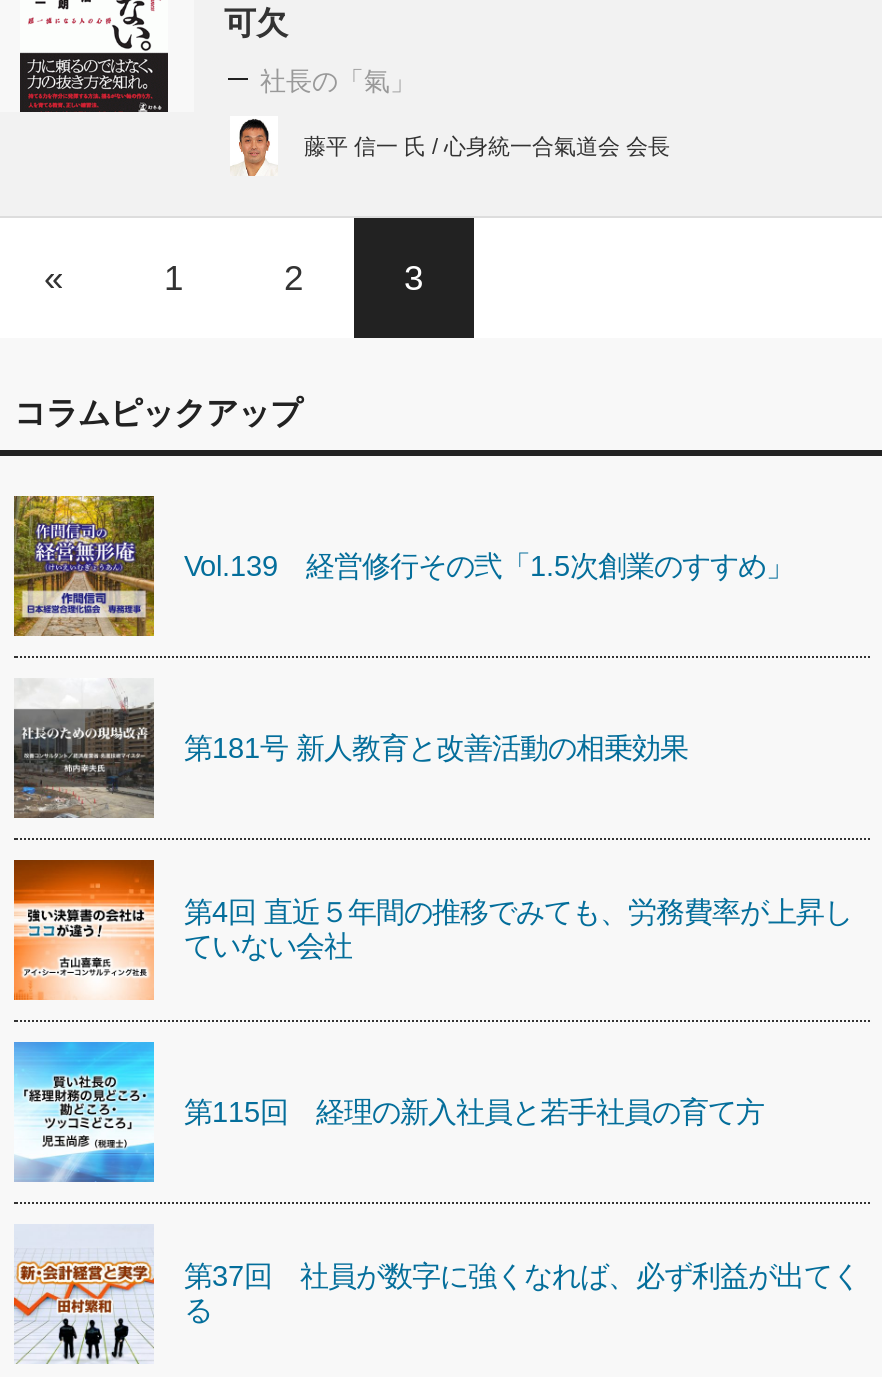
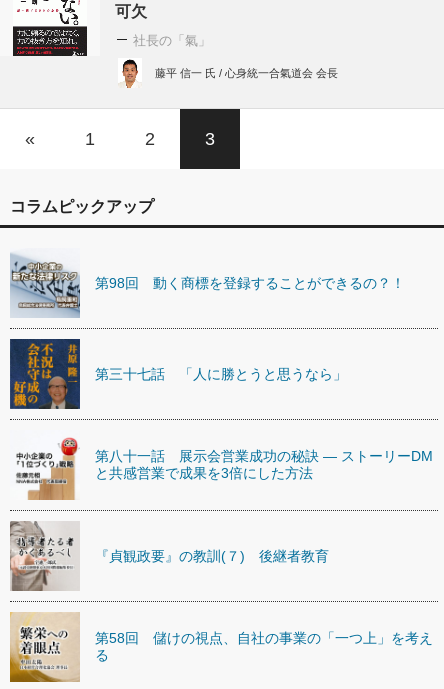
[12,494,794,638] [image] | Vol.139 経営修行その弐「1.5次創業のすすめ」 -> [10,248,405,318] [image] | 第98回 動く商標を登録することができるの？！
[12,678,688,820] [image] | 第181号 新人教育と改善活動の相乗効果 -> [9,338,347,410] [image] | 第三十七話 「人に勝とうと思うなら」
[12,858,852,1002] [image] | 第4回 直近５年間の推移でみても、労務費率が上昇し | ていない会社 -> [10,430,433,501] [image] | 第八十一話 展示会営業成功の秘訣 ― ストーリーDM | と共感営業で成果を3倍にした方法
[12,1040,764,1184] [image] | 第115回 経理の新入社員と若手社員の育て方 -> [9,520,329,592] [image] | 『貞観政要』の教訓(７) 後継者教育
[14,1226,860,1364] [image] | 第37回 社員が数字に強くなれば、必ず利益が出てく -> [9,611,433,683] [image] | 第58回 儲けの視点、自社の事業の「一つ上」を考え

